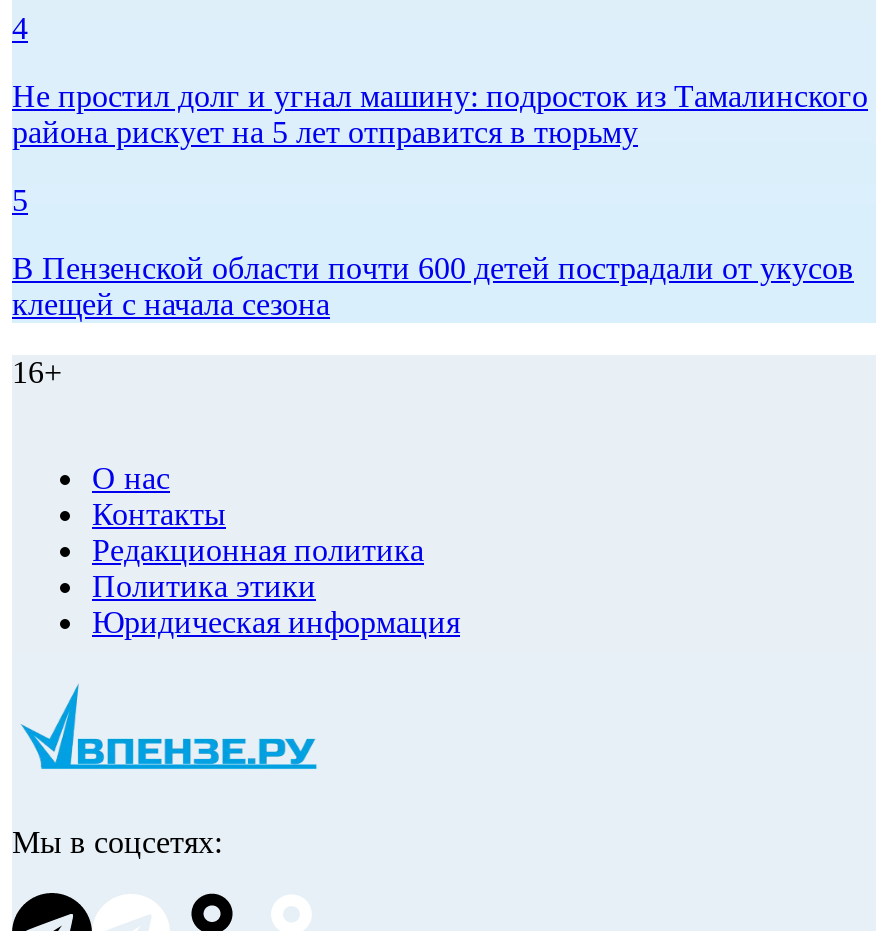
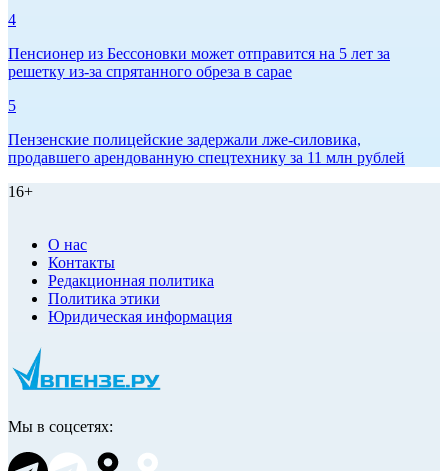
[12,78,868,148] Не простил долг и угнал машину: подросток из Тамалинского | района рискует на 5 лет отправится в тюрьму -> [8,44,390,79] Пенсионер из Бессоновки может отправится на 5 лет за | решетку из-за спрятанного обреза в сарае
[12,250,854,320] В Пензенской области почти 600 детей пострадали от укусов | клещей с начала сезона -> [8,130,405,165] Пензенские полицейские задержали лже-силовика, | продавшего арендованную спецтехнику за 11 млн рублей

